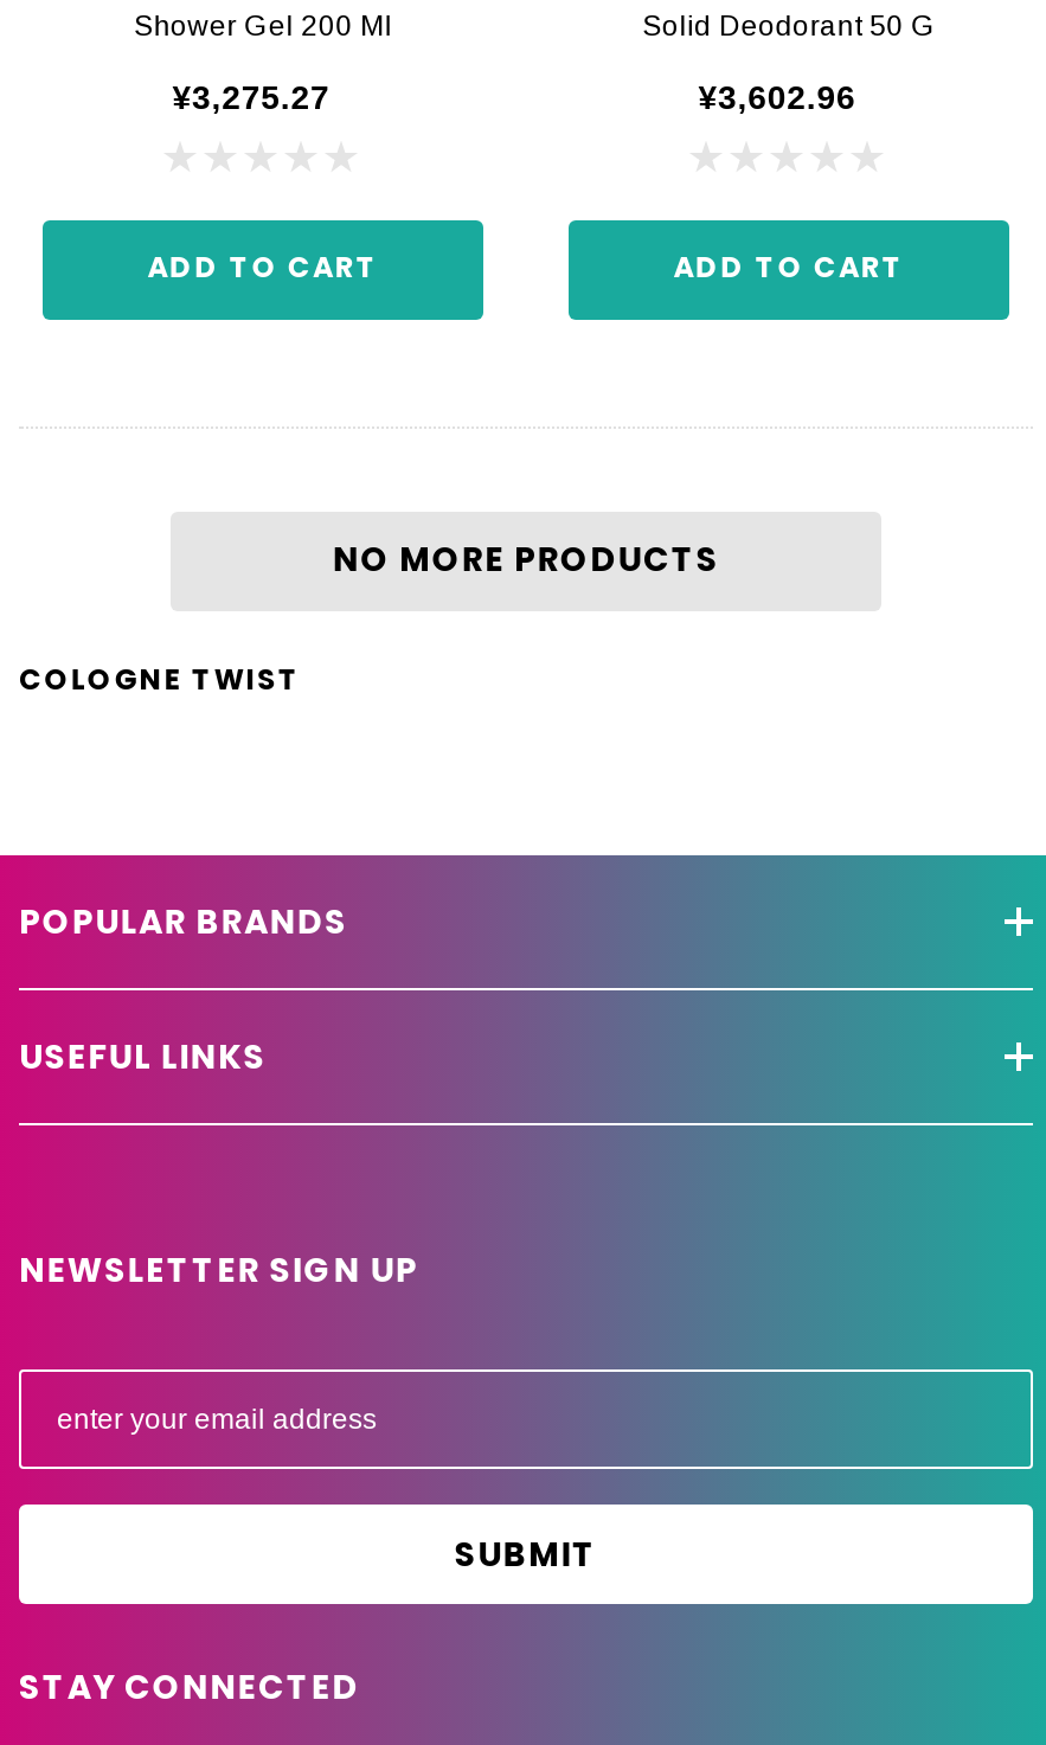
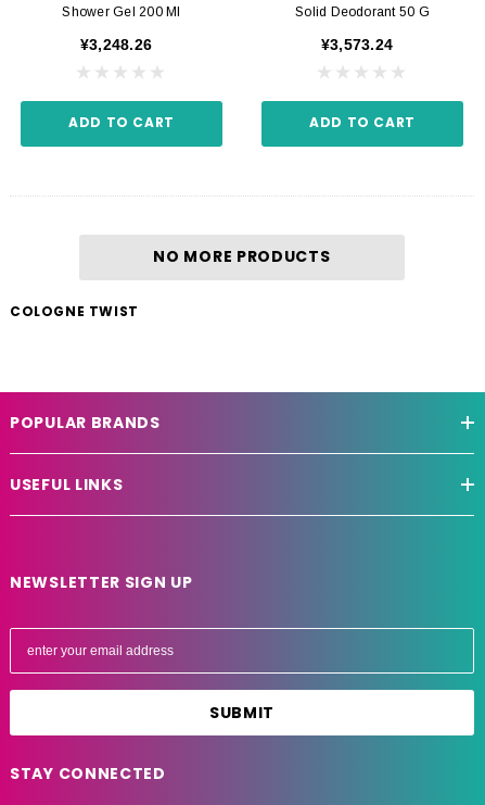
[172,78,330,116] ¥3,275.27 -> [80,36,152,53] ¥3,248.26
[698,78,856,116] ¥3,602.96 -> [321,36,393,53] ¥3,573.24

